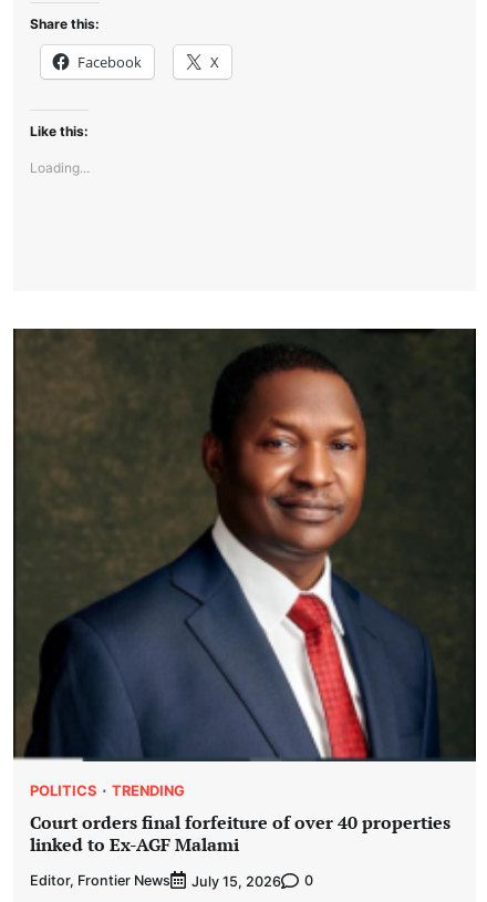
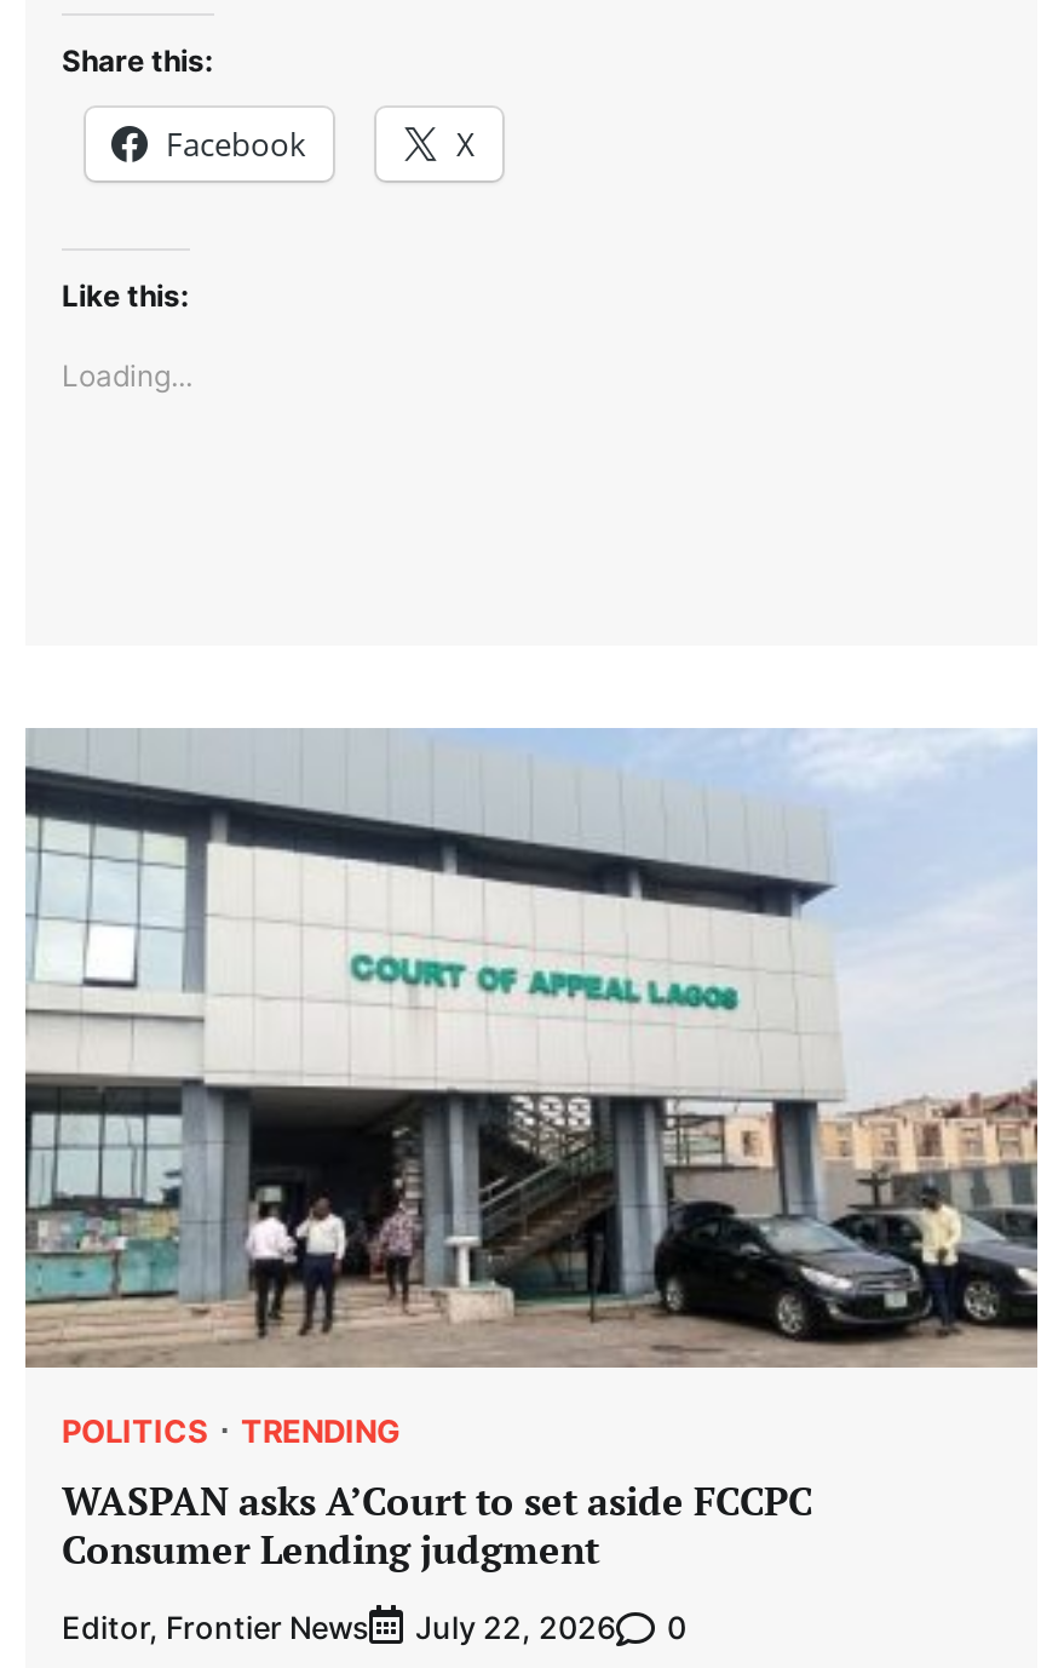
[12,328,477,761] [image] -> [25,727,1040,1369] [image]
[30,811,450,857] Court orders final forfeiture of over 40 properties | linked to Ex-AGF Malami -> [62,1474,812,1576] WASPAN asks A’Court to set aside FCCPC | Consumer Lending judgment
[30,872,313,890] Editor, Frontier News July 15, 2026 0 -> [62,1610,686,1647] Editor, Frontier News July 22, 2026 0

